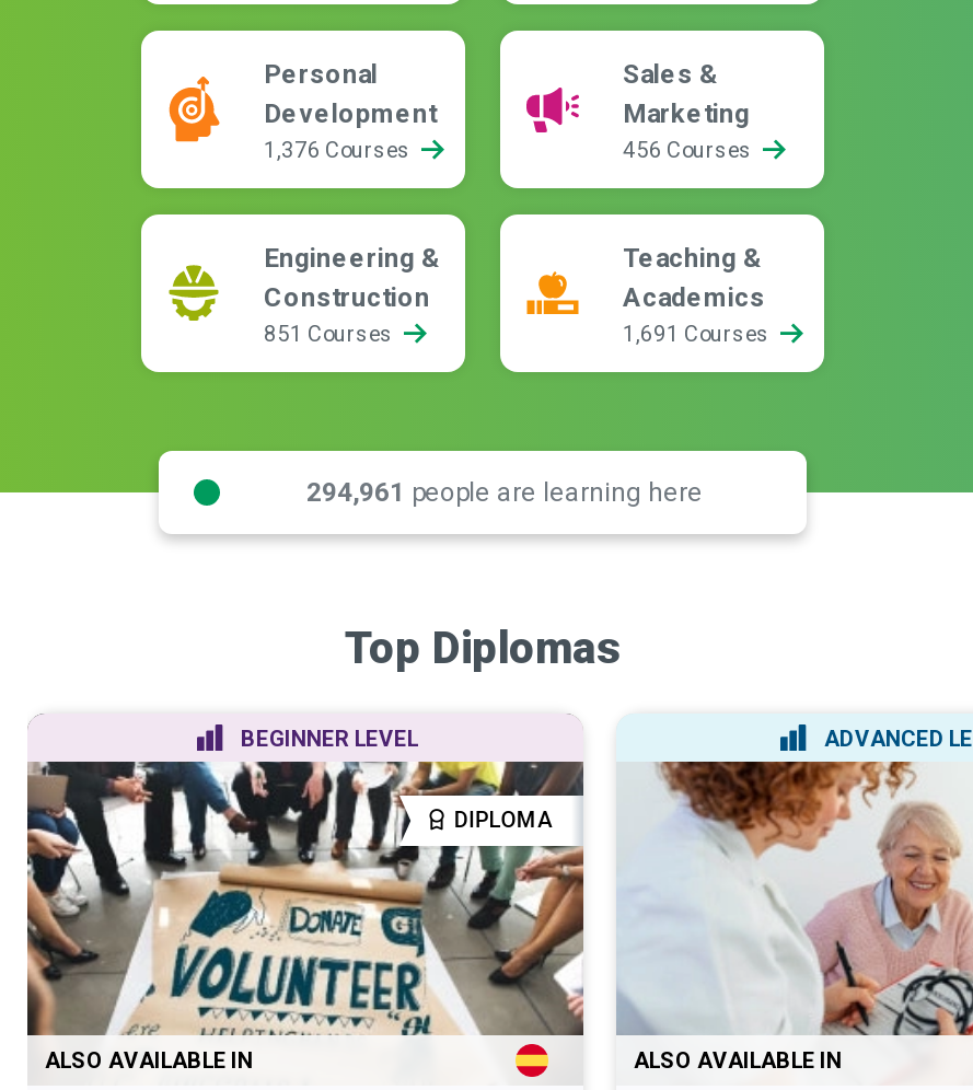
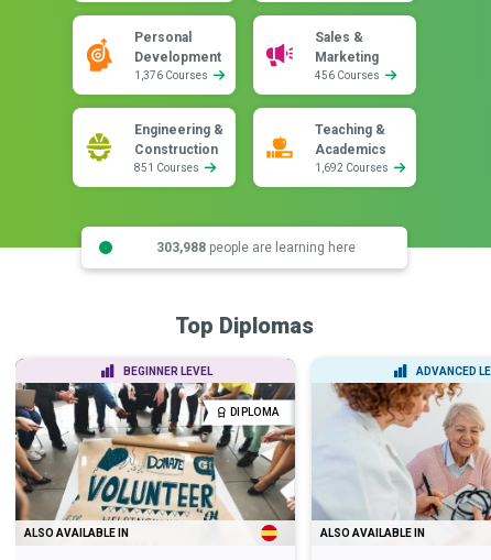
[623,322,774,346] 1,691 Courses -> [315,162,391,174] 1,692 Courses
[306,476,703,507] 294,961 people are learning here -> [156,239,355,255] 303,988 people are learning here

